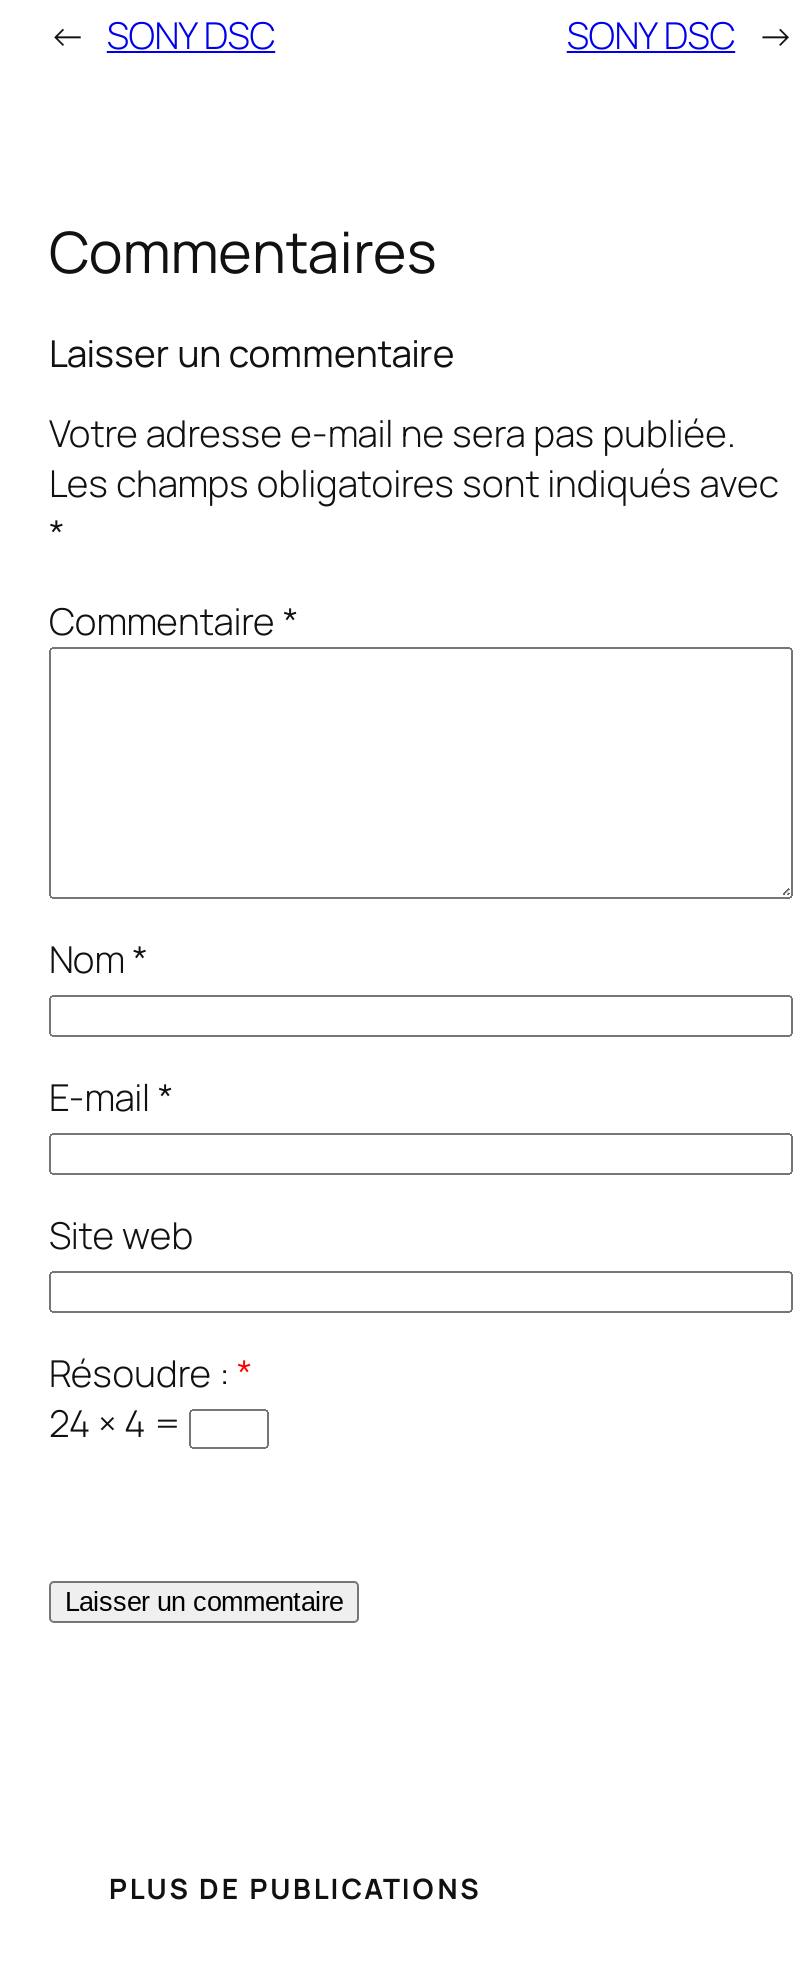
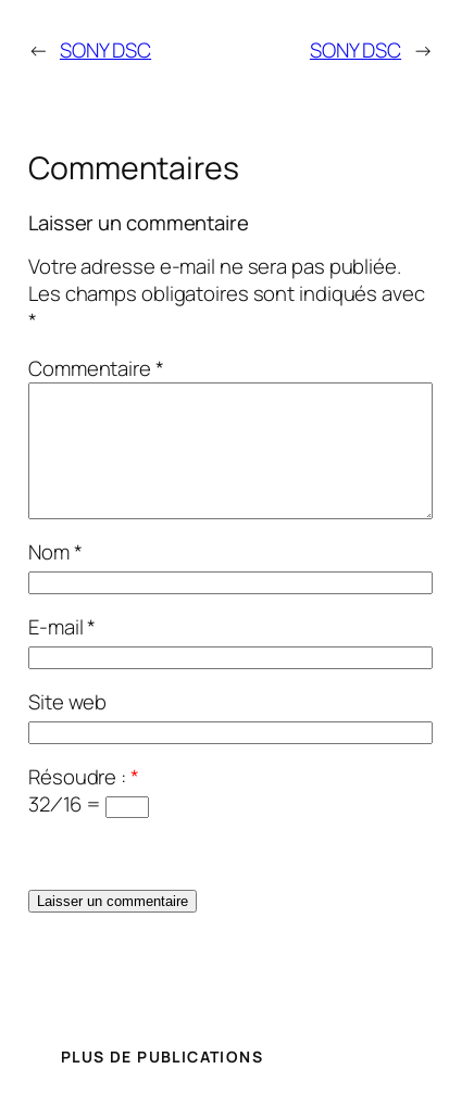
[49,1398,189,1450] 24 × 4 = -> [28,790,105,819] 32 ⁄ 16 =

